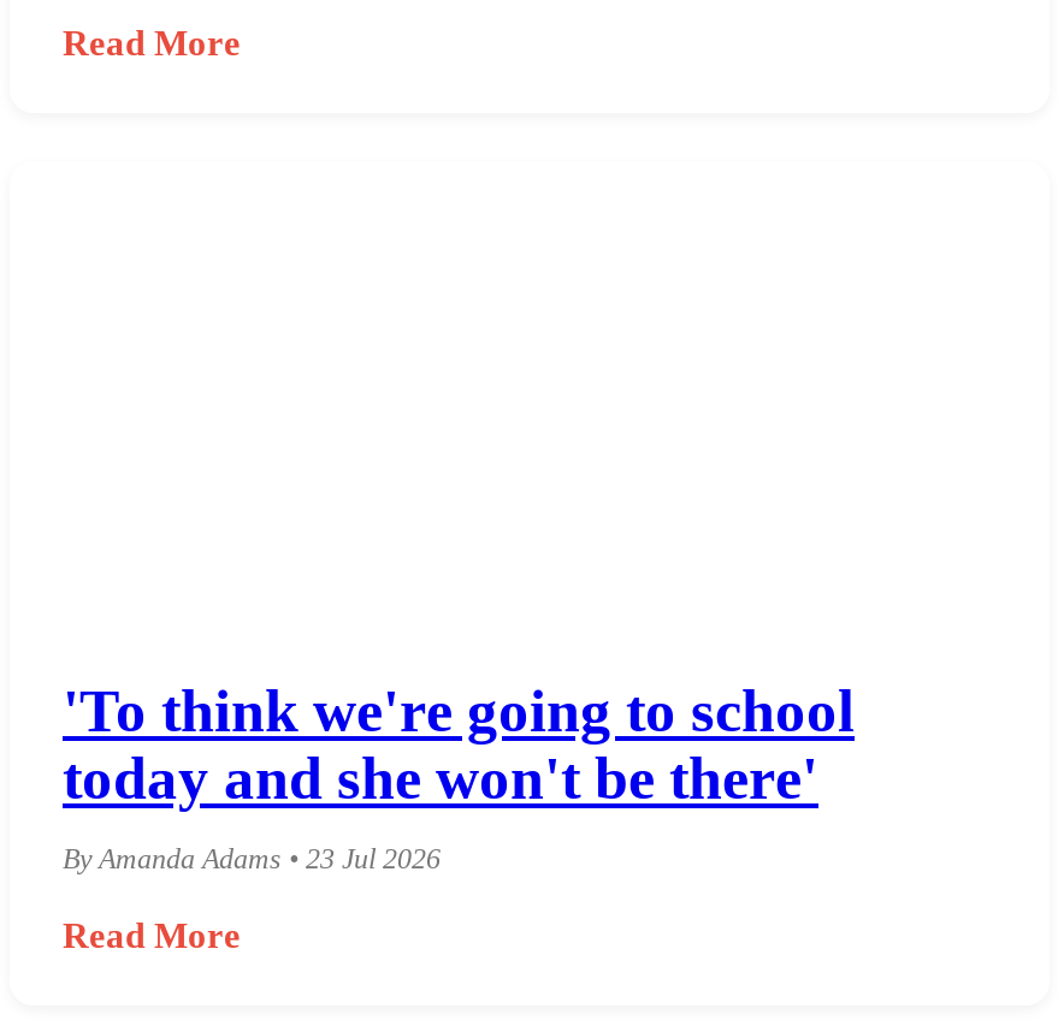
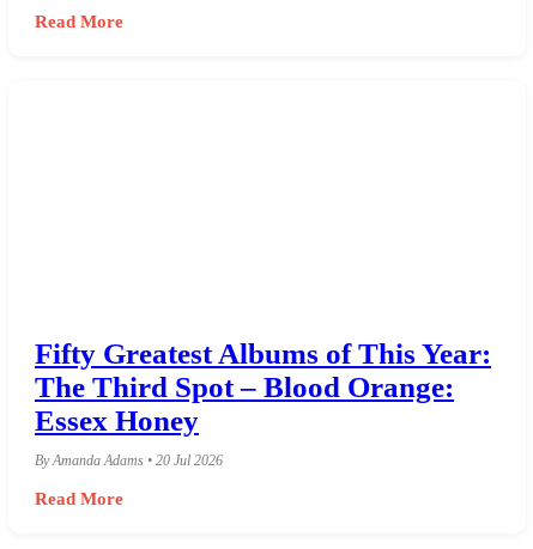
[63,677,855,809] 'To think we're going to school | today and she won't be there' -> [35,337,491,436] Fifty Greatest Albums of This Year: | The Third Spot – Blood Orange: | Essex Honey
[63,841,441,874] By Amanda Adams • 23 Jul 2026 -> [35,452,223,468] By Amanda Adams • 20 Jul 2026

